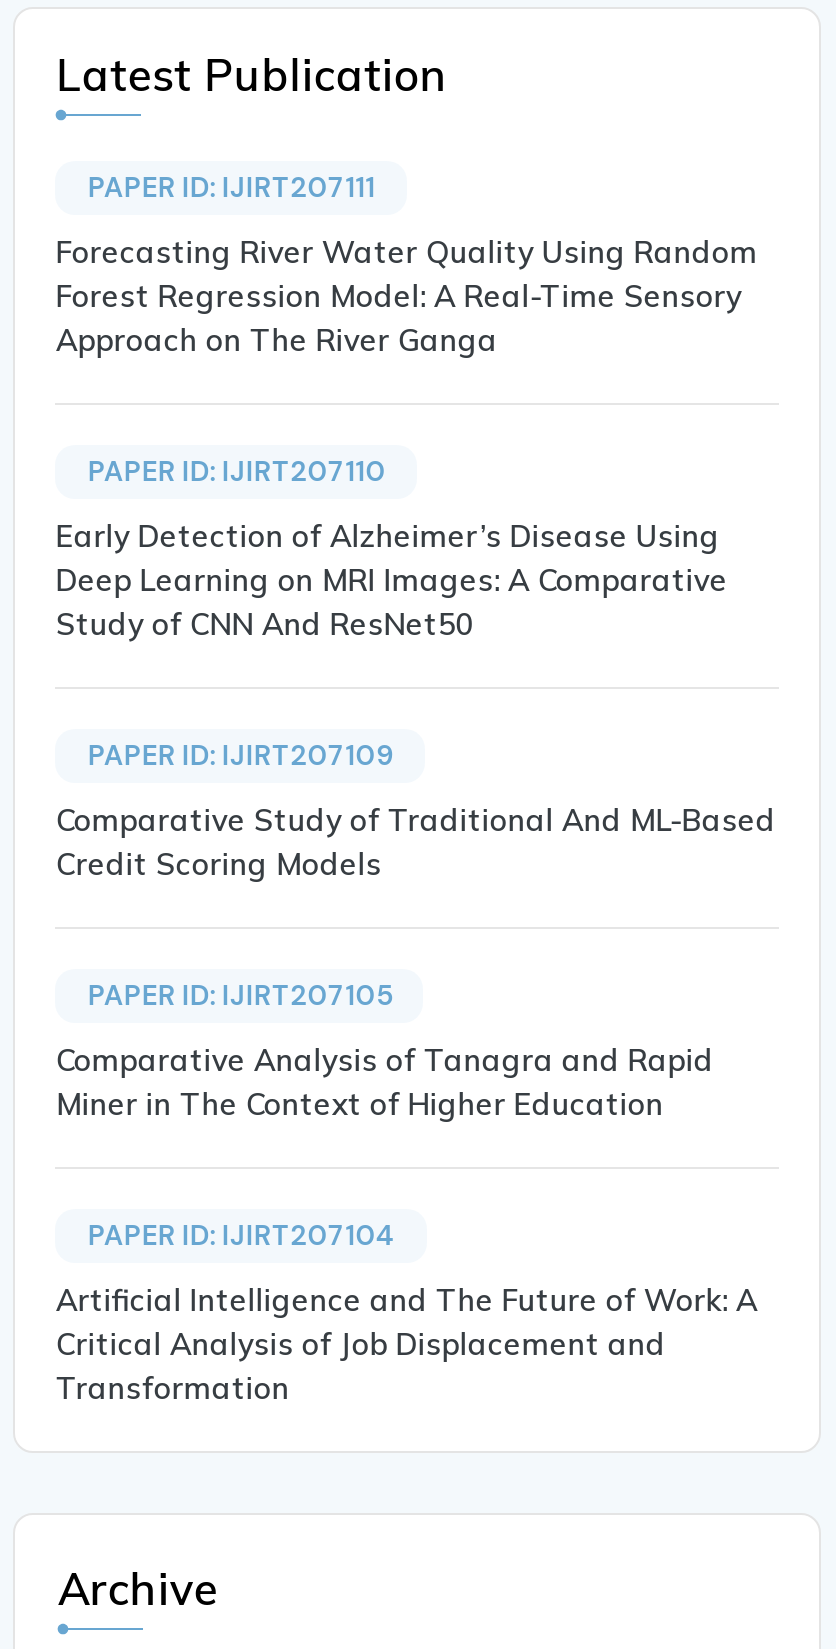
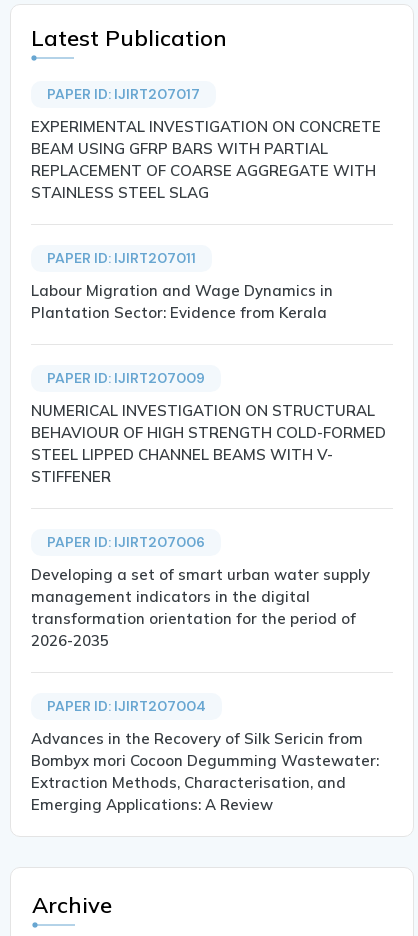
[88,168,376,204] PAPER ID: IJIRT207111 -> [47,85,200,103] PAPER ID: IJIRT207017
[56,232,758,358] Forecasting River Water Quality Using Random | Forest Regression Model: A Real-Time Sensory | Approach on The River Ganga -> [31,117,381,202] EXPERIMENTAL INVESTIGATION ON CONCRETE | BEAM USING GFRP BARS WITH PARTIAL | REPLACEMENT OF COARSE AGGREGATE WITH | STAINLESS STEEL SLAG
[88,452,386,488] PAPER ID: IJIRT207110 -> [47,249,196,267] PAPER ID: IJIRT207011
[56,516,728,642] Early Detection of Alzheimer’s Disease Using | Deep Learning on MRI Images: A Comparative | Study of CNN And ResNet50 -> [31,281,333,322] Labour Migration and Wage Dynamics in | Plantation Sector: Evidence from Kerala
[88,736,394,772] PAPER ID: IJIRT207109 -> [47,369,205,387] PAPER ID: IJIRT207009
[56,800,776,882] Comparative Study of Traditional And ML-Based | Credit Scoring Models -> [31,401,386,486] NUMERICAL INVESTIGATION ON STRUCTURAL | BEHAVIOUR OF HIGH STRENGTH COLD-FORMED | STEEL LIPPED CHANNEL BEAMS WITH V- | STIFFENER
[88,976,392,1012] PAPER ID: IJIRT207105 -> [47,533,205,551] PAPER ID: IJIRT207006
[56,1040,714,1122] Comparative Analysis of Tanagra and Rapid | Miner in The Context of Higher Education -> [31,565,370,650] Developing a set of smart urban water supply | management indicators in the digital | transformation orientation for the period of | 2026-2035
[88,1216,396,1252] PAPER ID: IJIRT207104 -> [47,697,206,715] PAPER ID: IJIRT207004
[56,1280,758,1406] Artificial Intelligence and The Future of Work: A | Critical Analysis of Job Displacement and | Transformation -> [31,729,379,814] Advances in the Recovery of Silk Sericin from | Bombyx mori Cocoon Degumming Wastewater: | Extraction Methods, Characterisation, and | Emerging Applications: A Review

